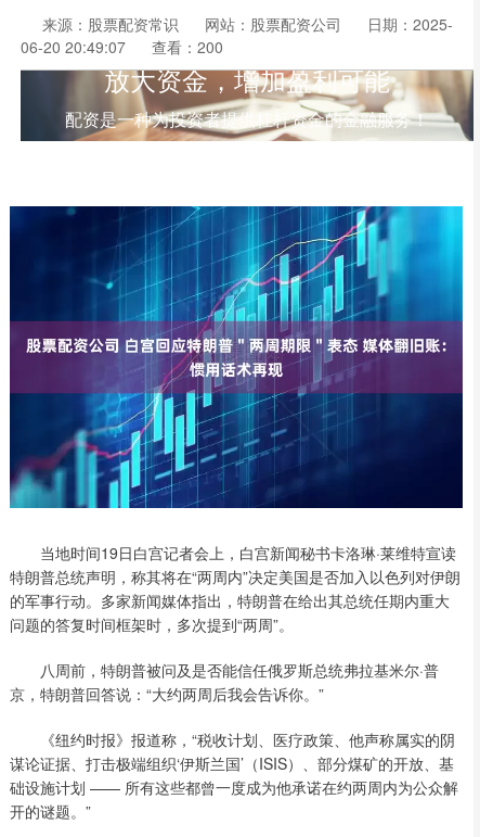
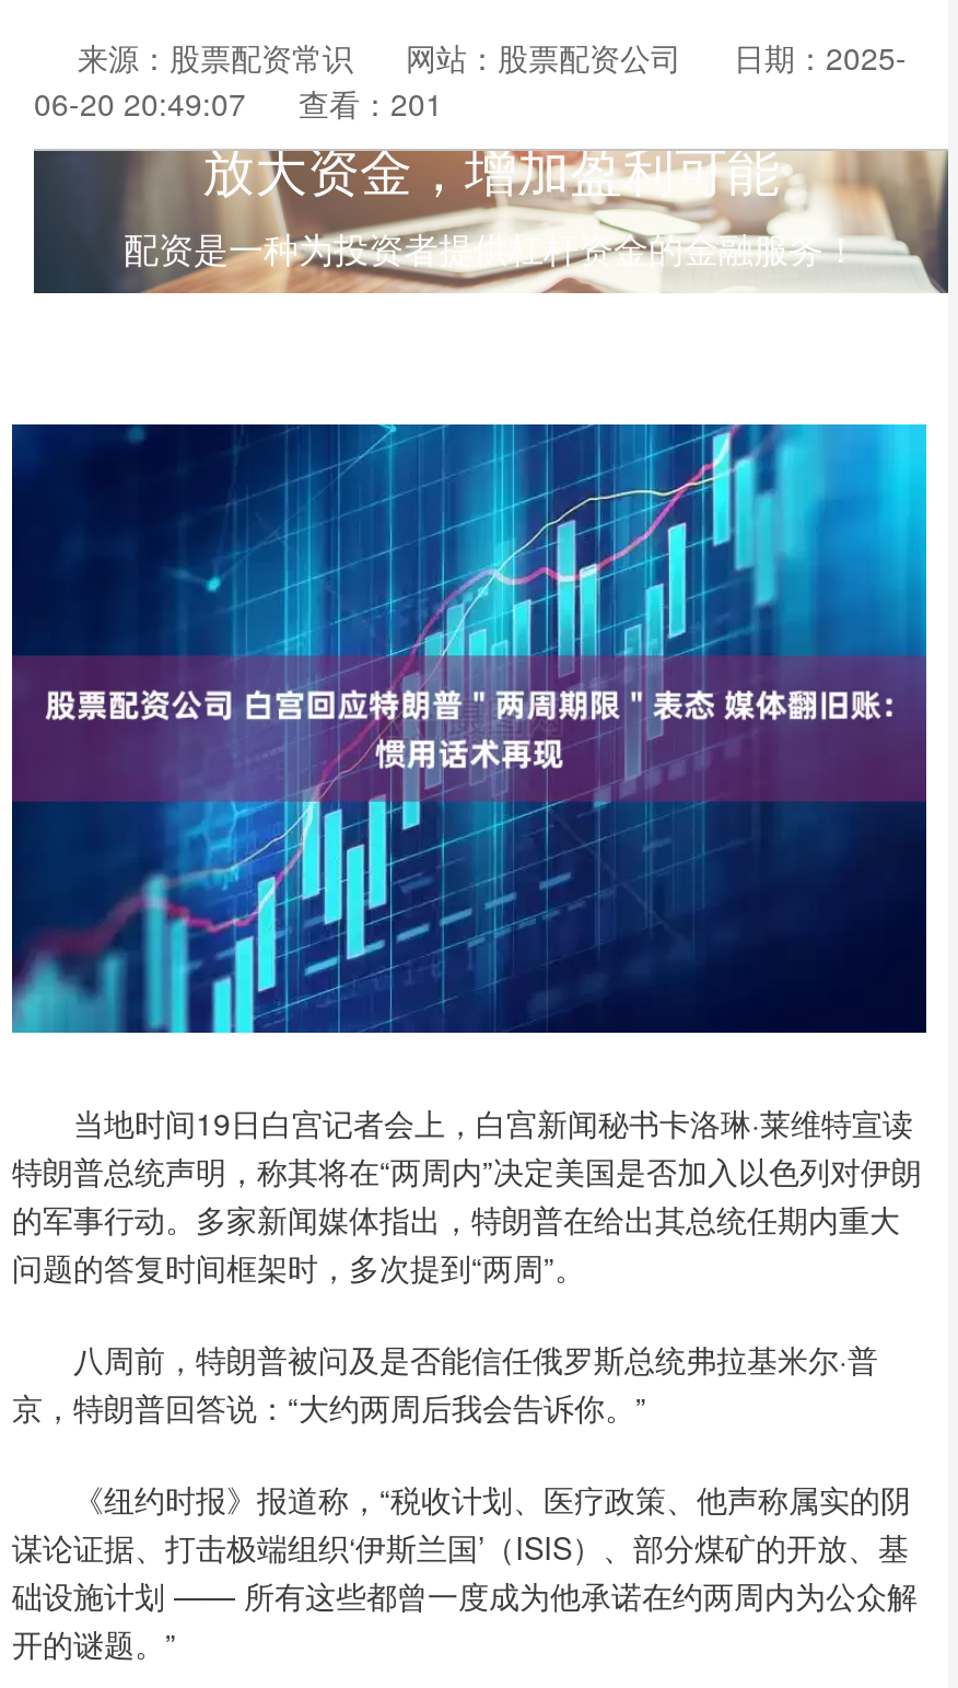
[21,36,223,58] 06-20 20:49:07 查看：200 -> [34,81,443,125] 06-20 20:49:07 查看：201

